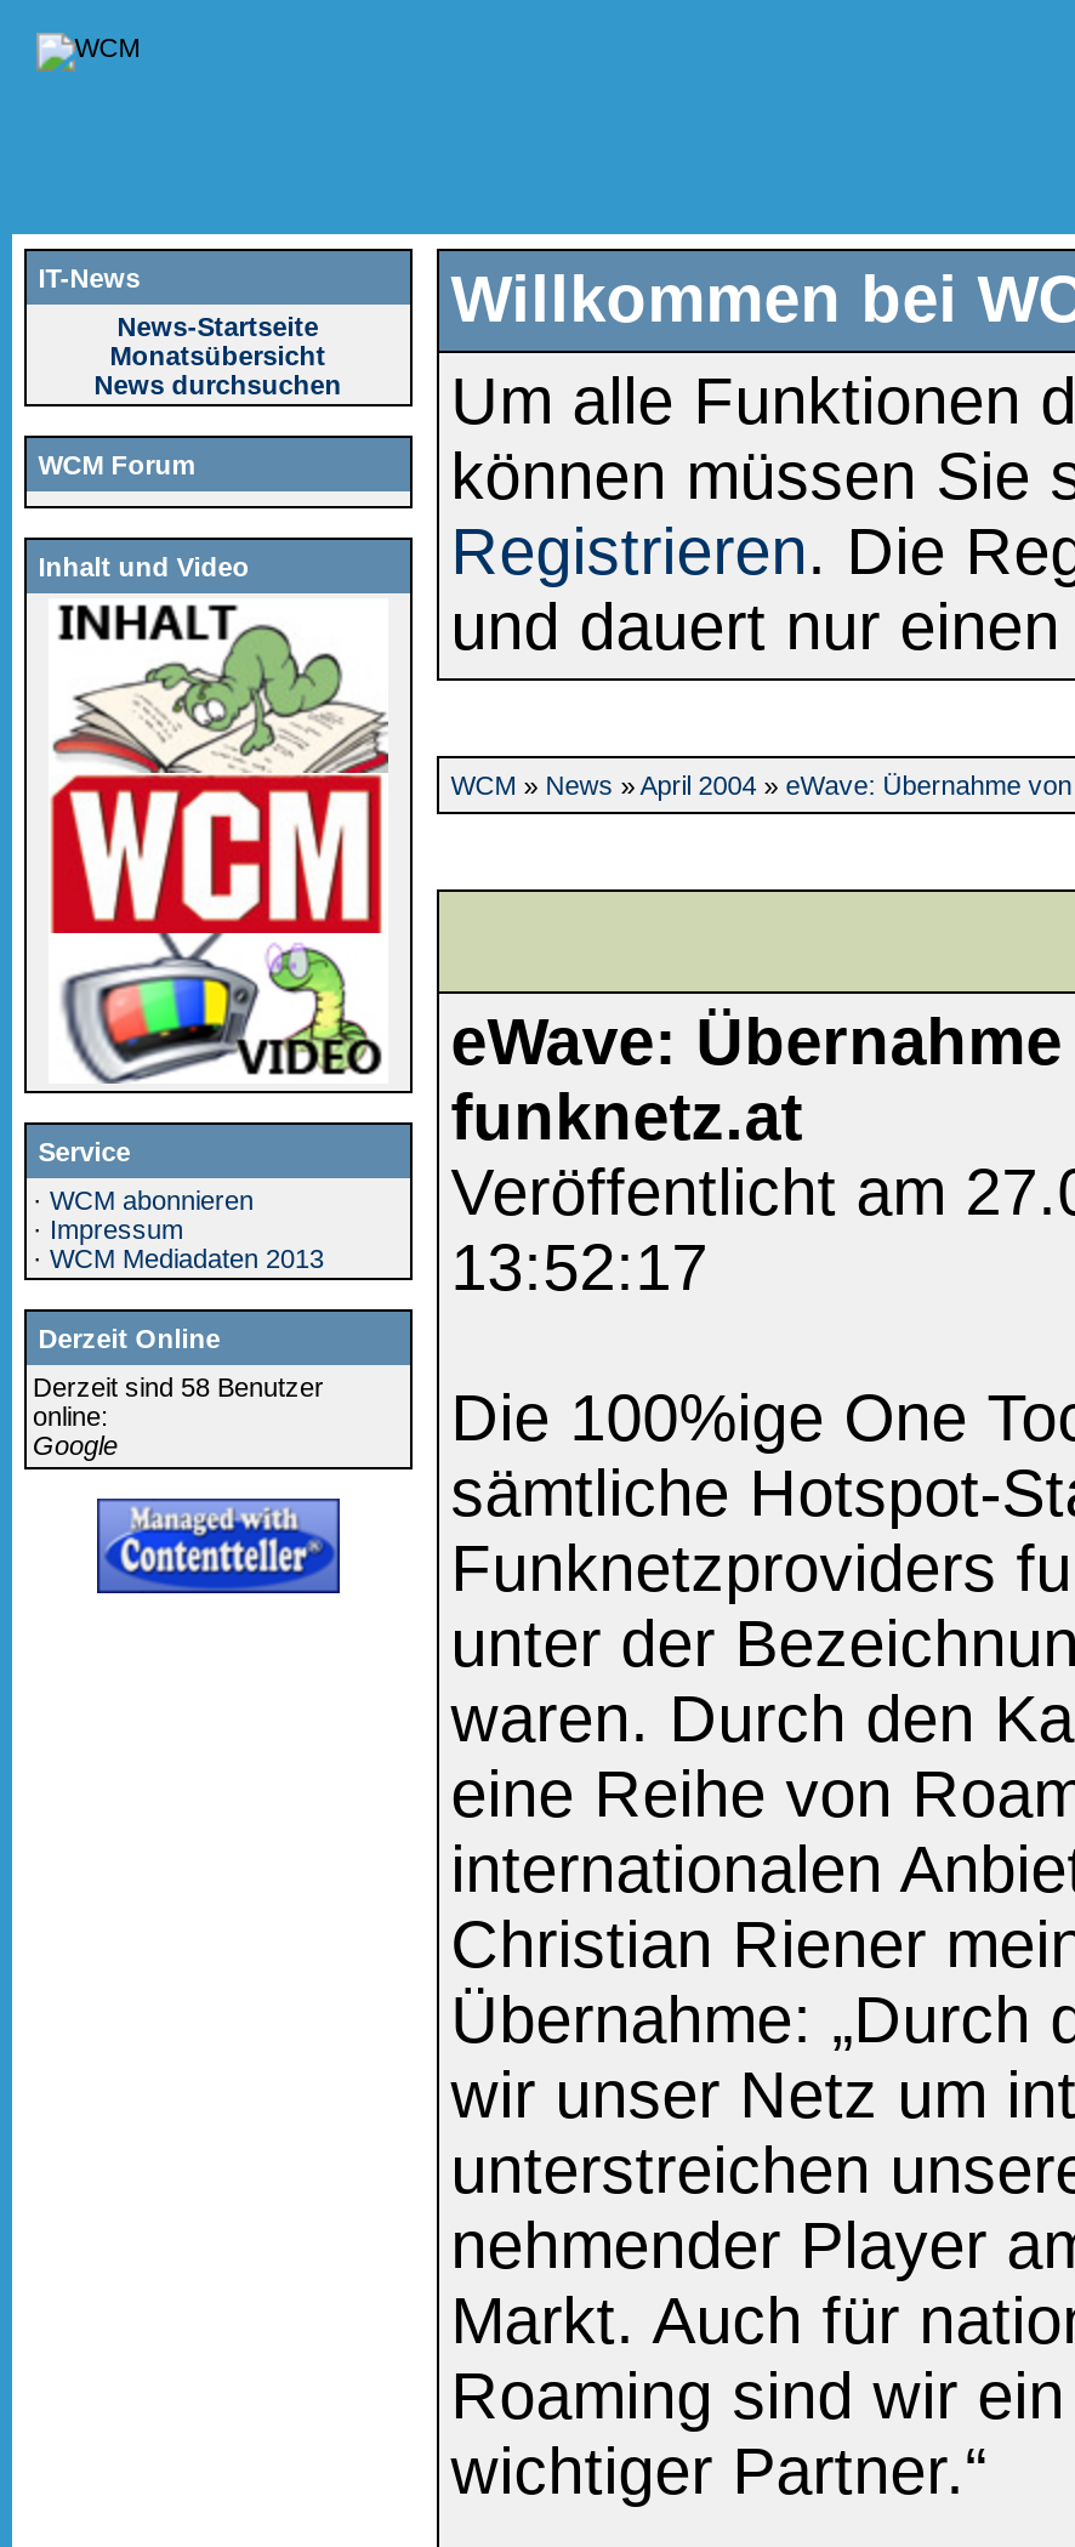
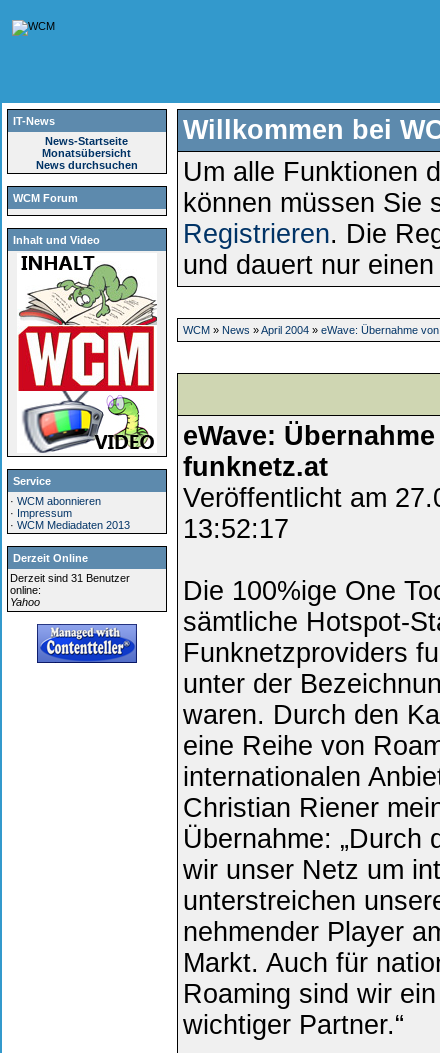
[33,1372,324,1401] Derzeit sind 58 Benutzer -> [10,572,130,584] Derzeit sind 31 Benutzer
[33,1430,118,1460] Google -> [10,596,40,608] Yahoo

